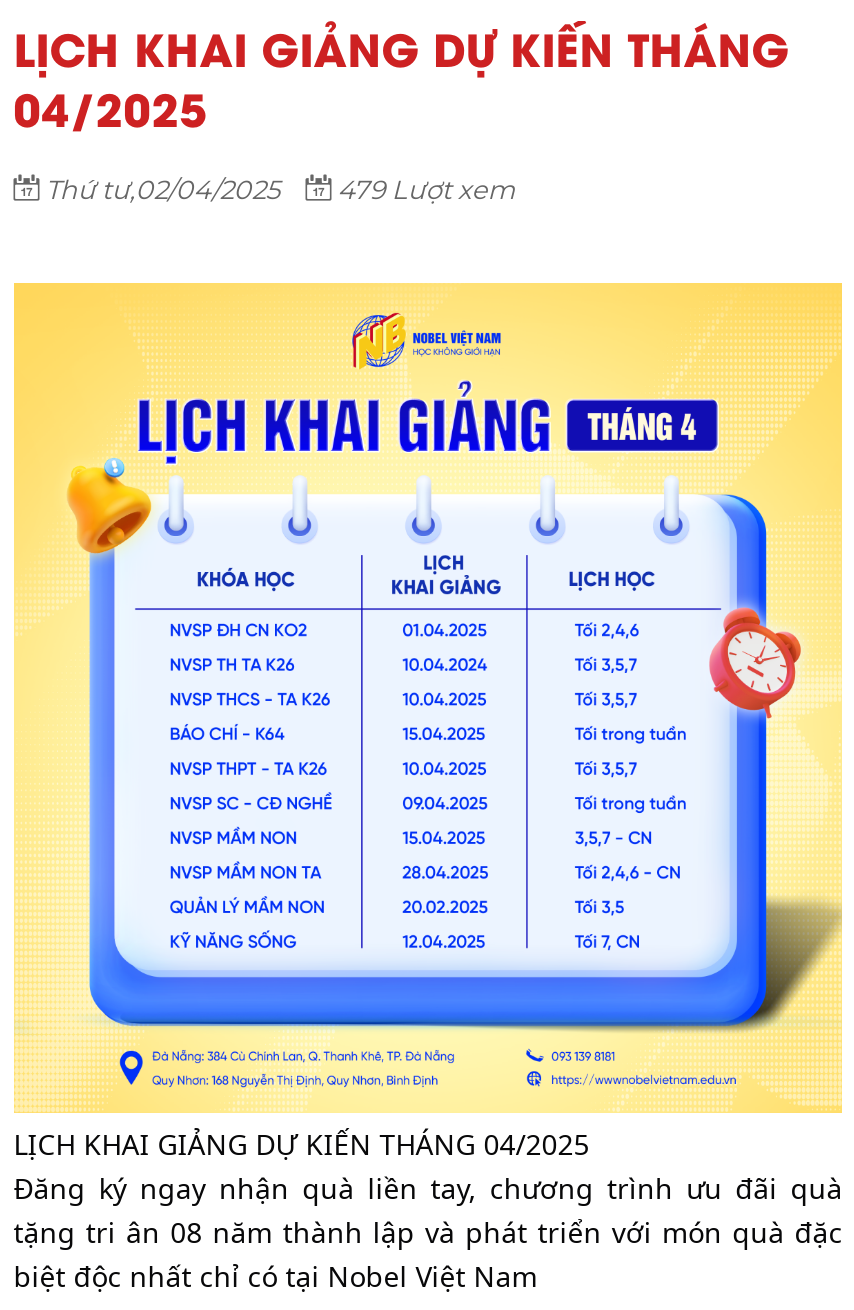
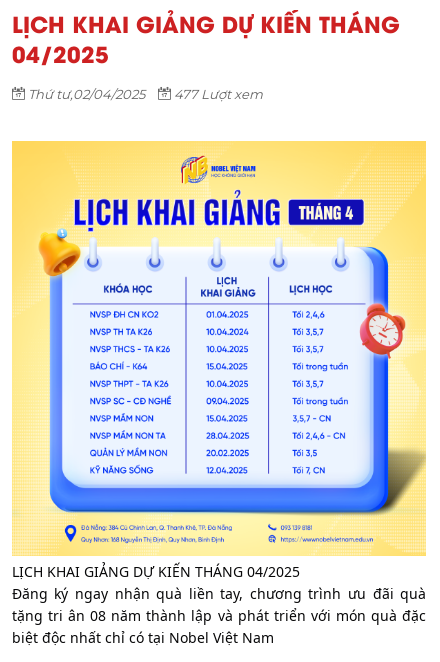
[39,173,515,205] Thứ tư,02/04/2025 479 Lượt xem -> [25,86,263,102] Thứ tư,02/04/2025 477 Lượt xem

